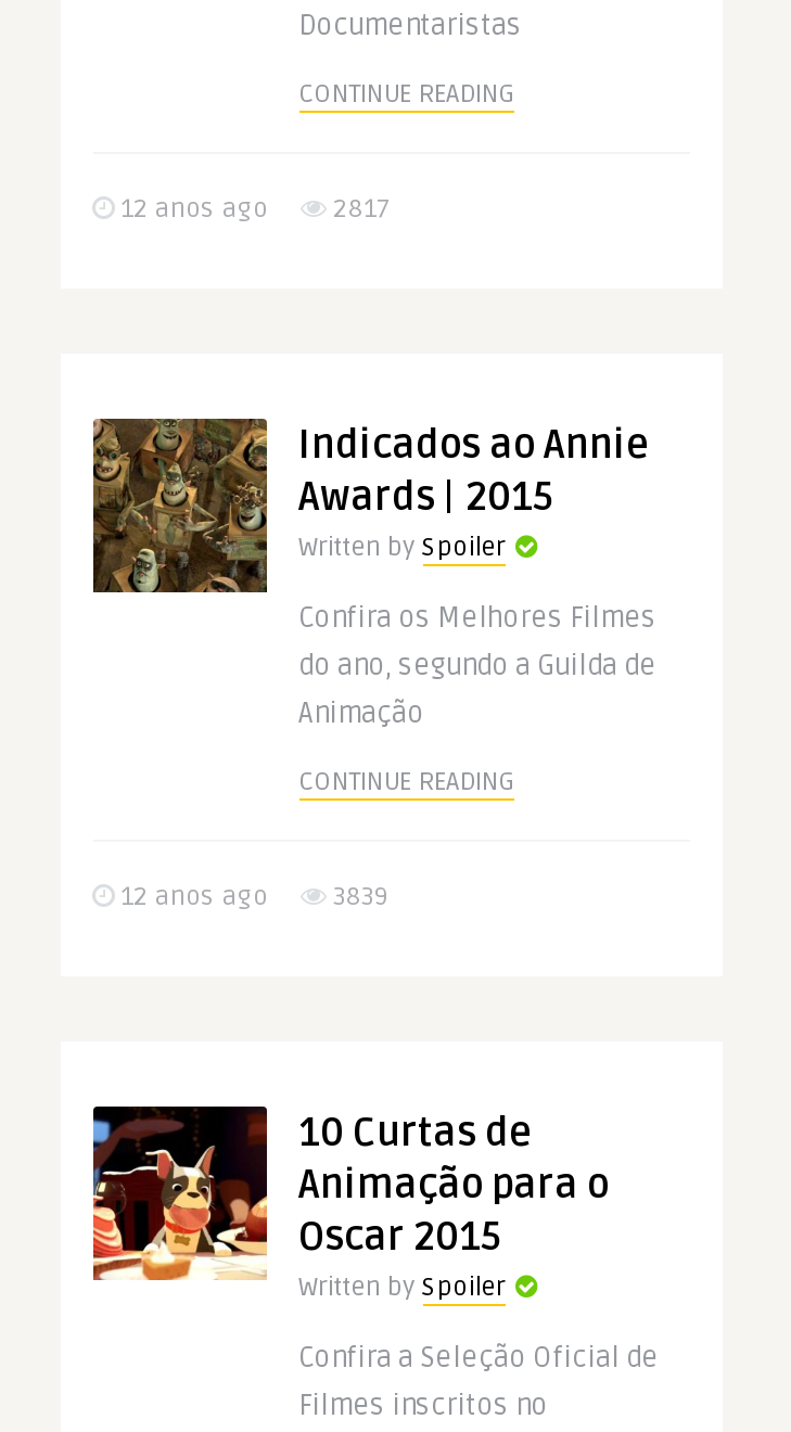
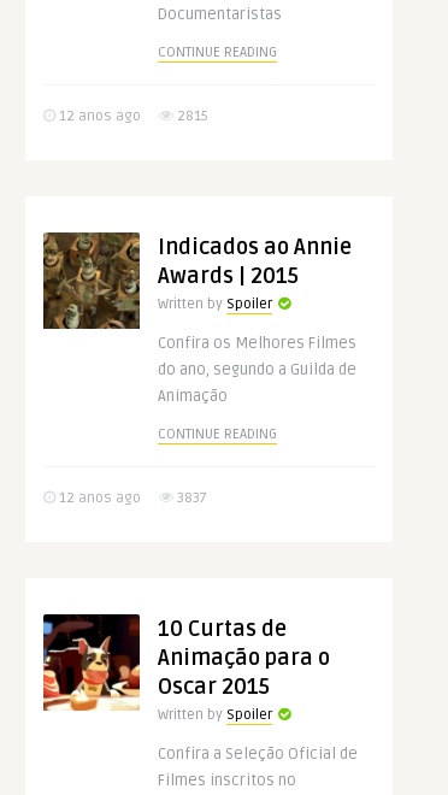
[114,193,390,226] 12 anos ago 2817 -> [55,107,208,125] 12 anos ago 2815
[114,881,390,913] 12 anos ago 3839 -> [55,489,207,507] 12 anos ago 3837

